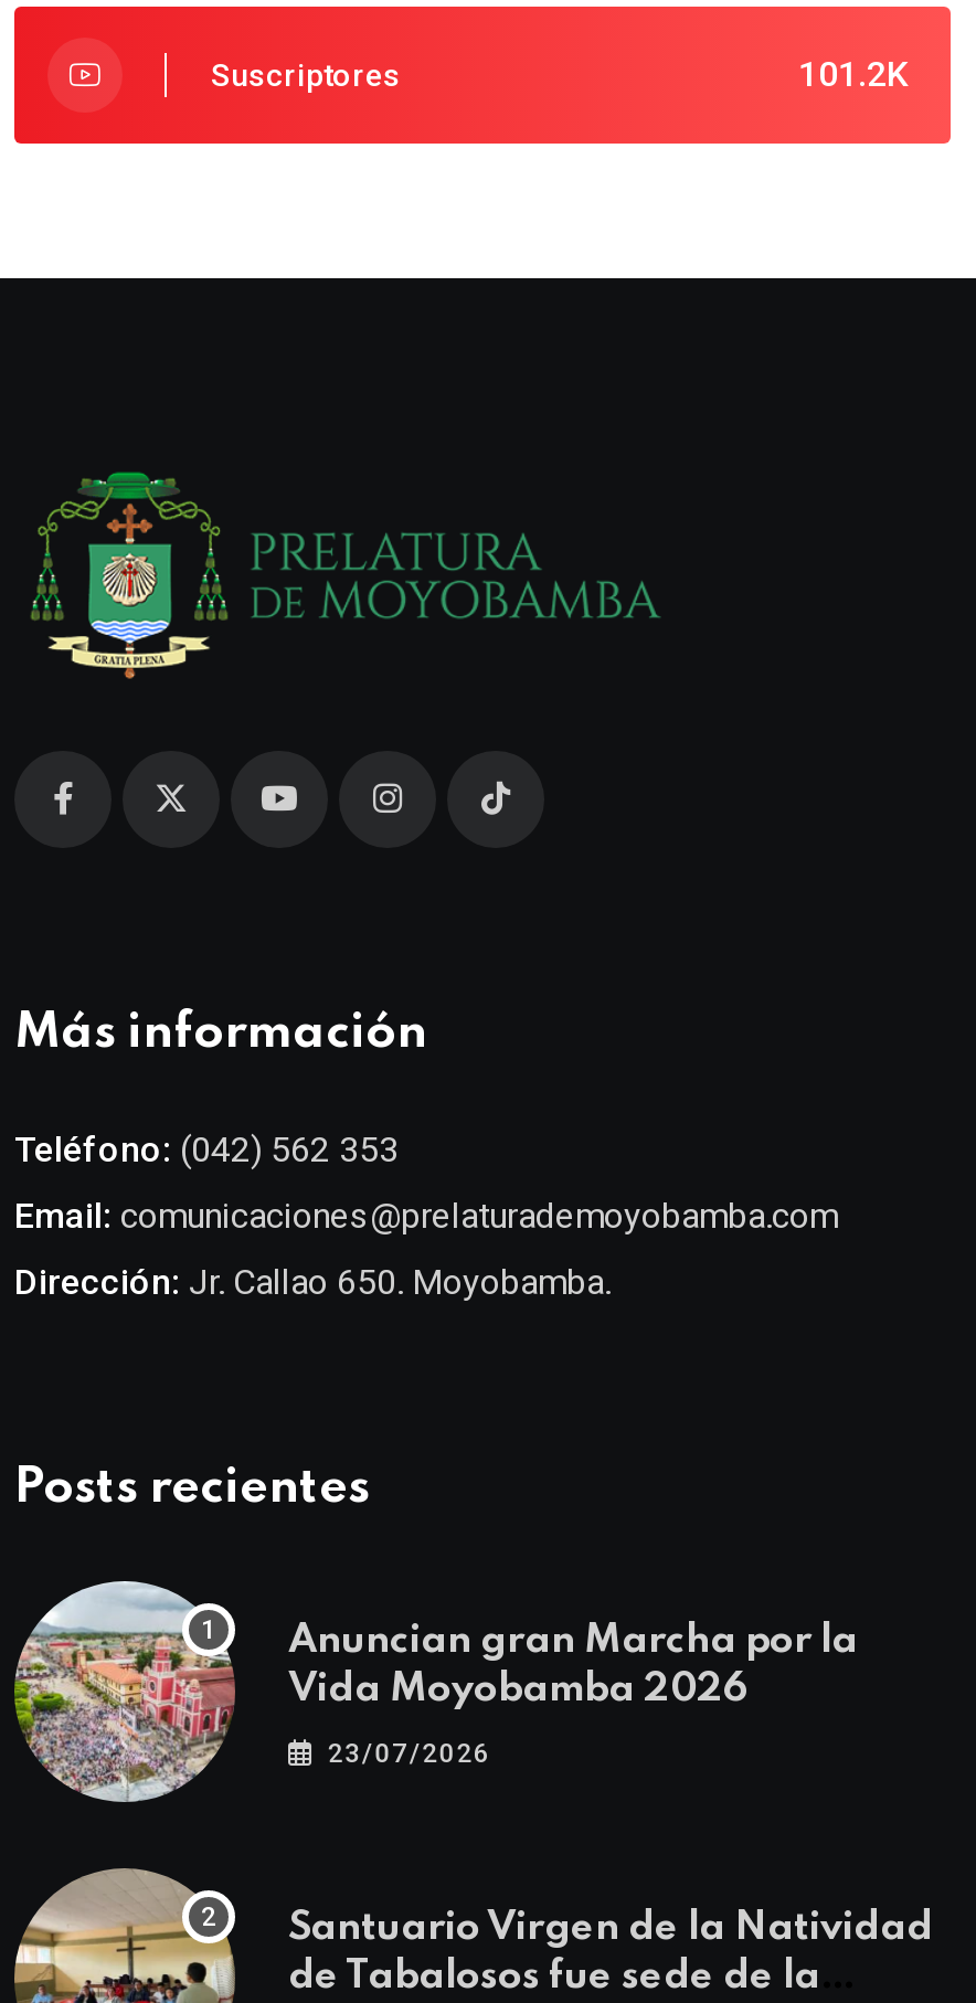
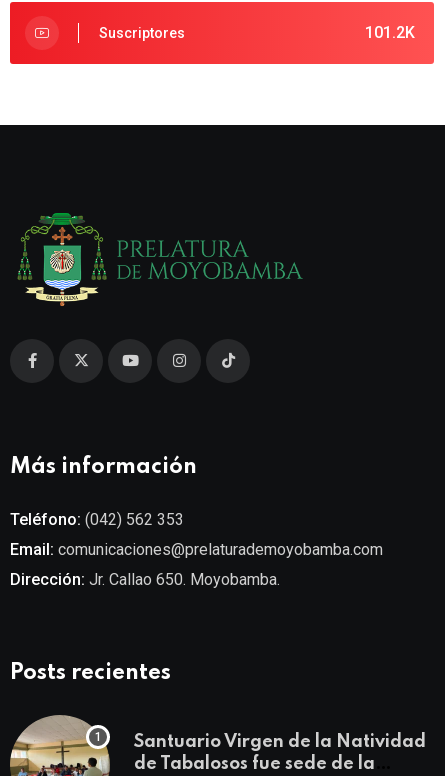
[14,1579,858,1804] [image] | Anuncian gran Marcha por la | Vida Moyobamba 2026 | 23/07/2026 -> none

